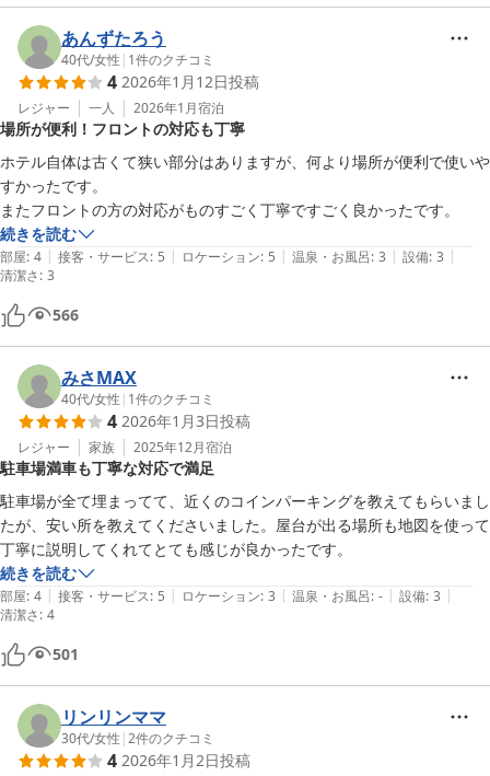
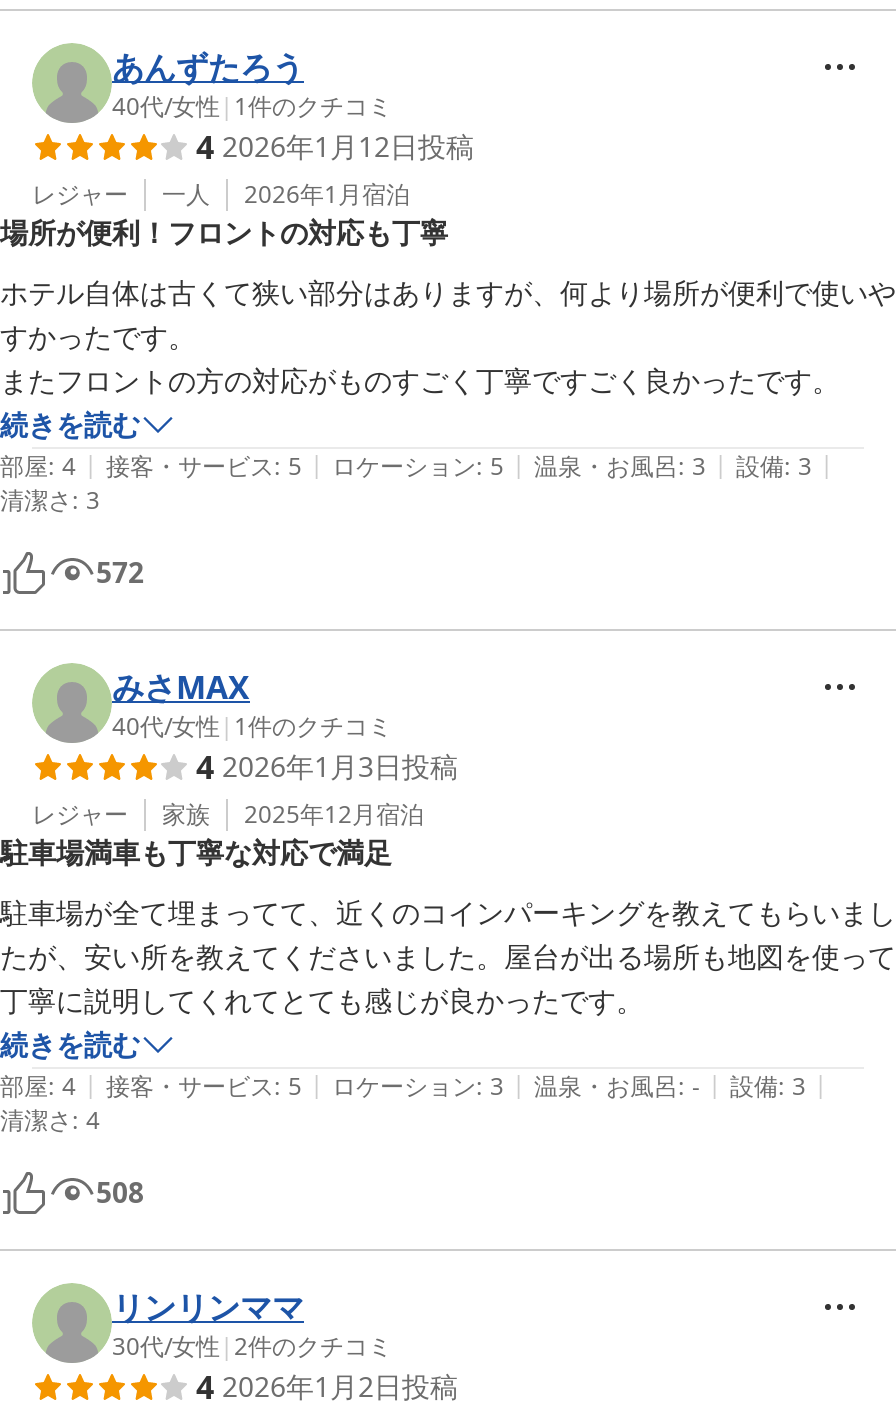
[52,304,79,325] 566 -> [96,553,144,591] 572
[52,644,79,664] 501 -> [96,1173,144,1211] 508

